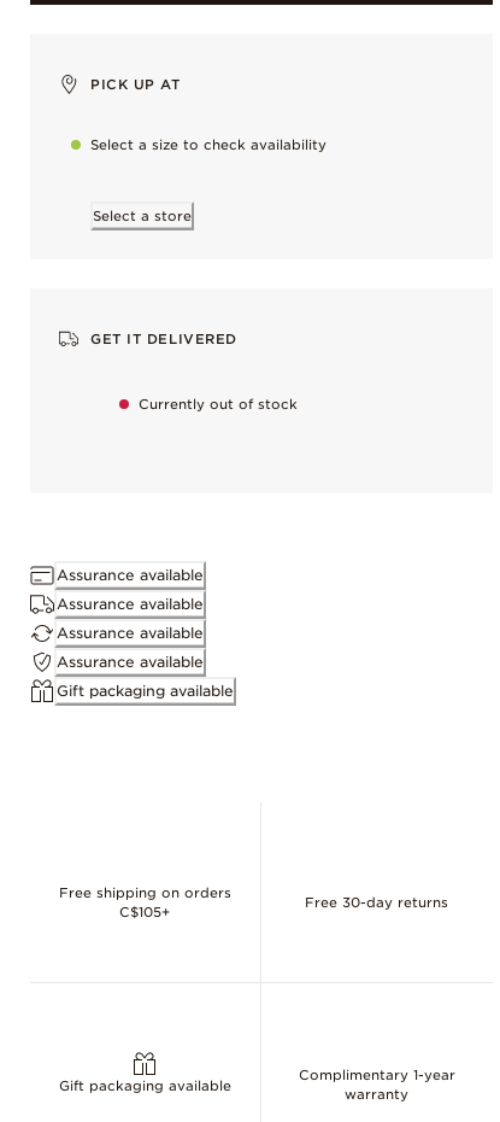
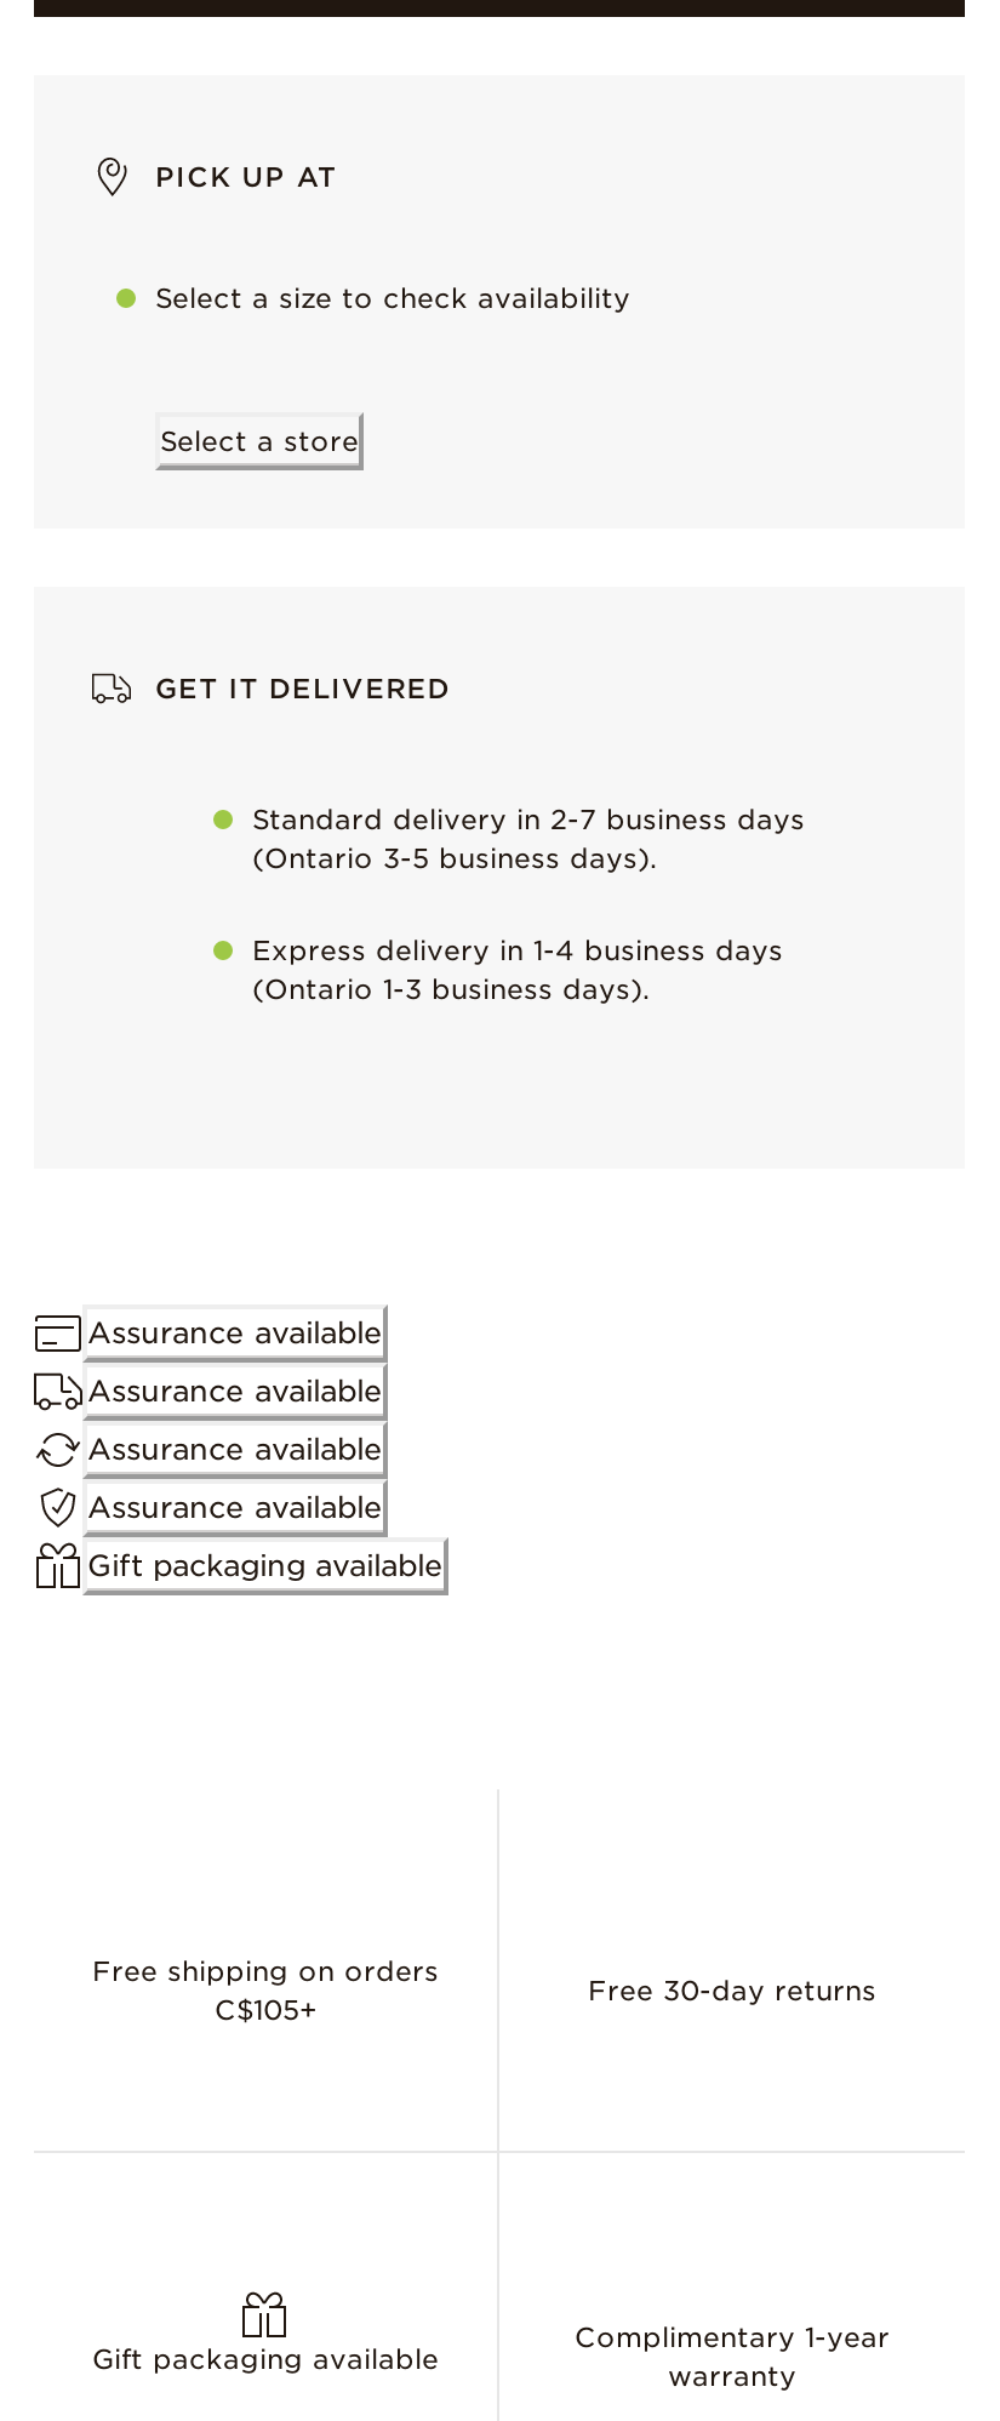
[139,395,298,412] Currently out of stock -> [252,802,805,1005] Standard delivery in 2-7 business days | (Ontario 3-5 business days). | Express delivery in 1-4 business days | (Ontario 1-3 business days).

